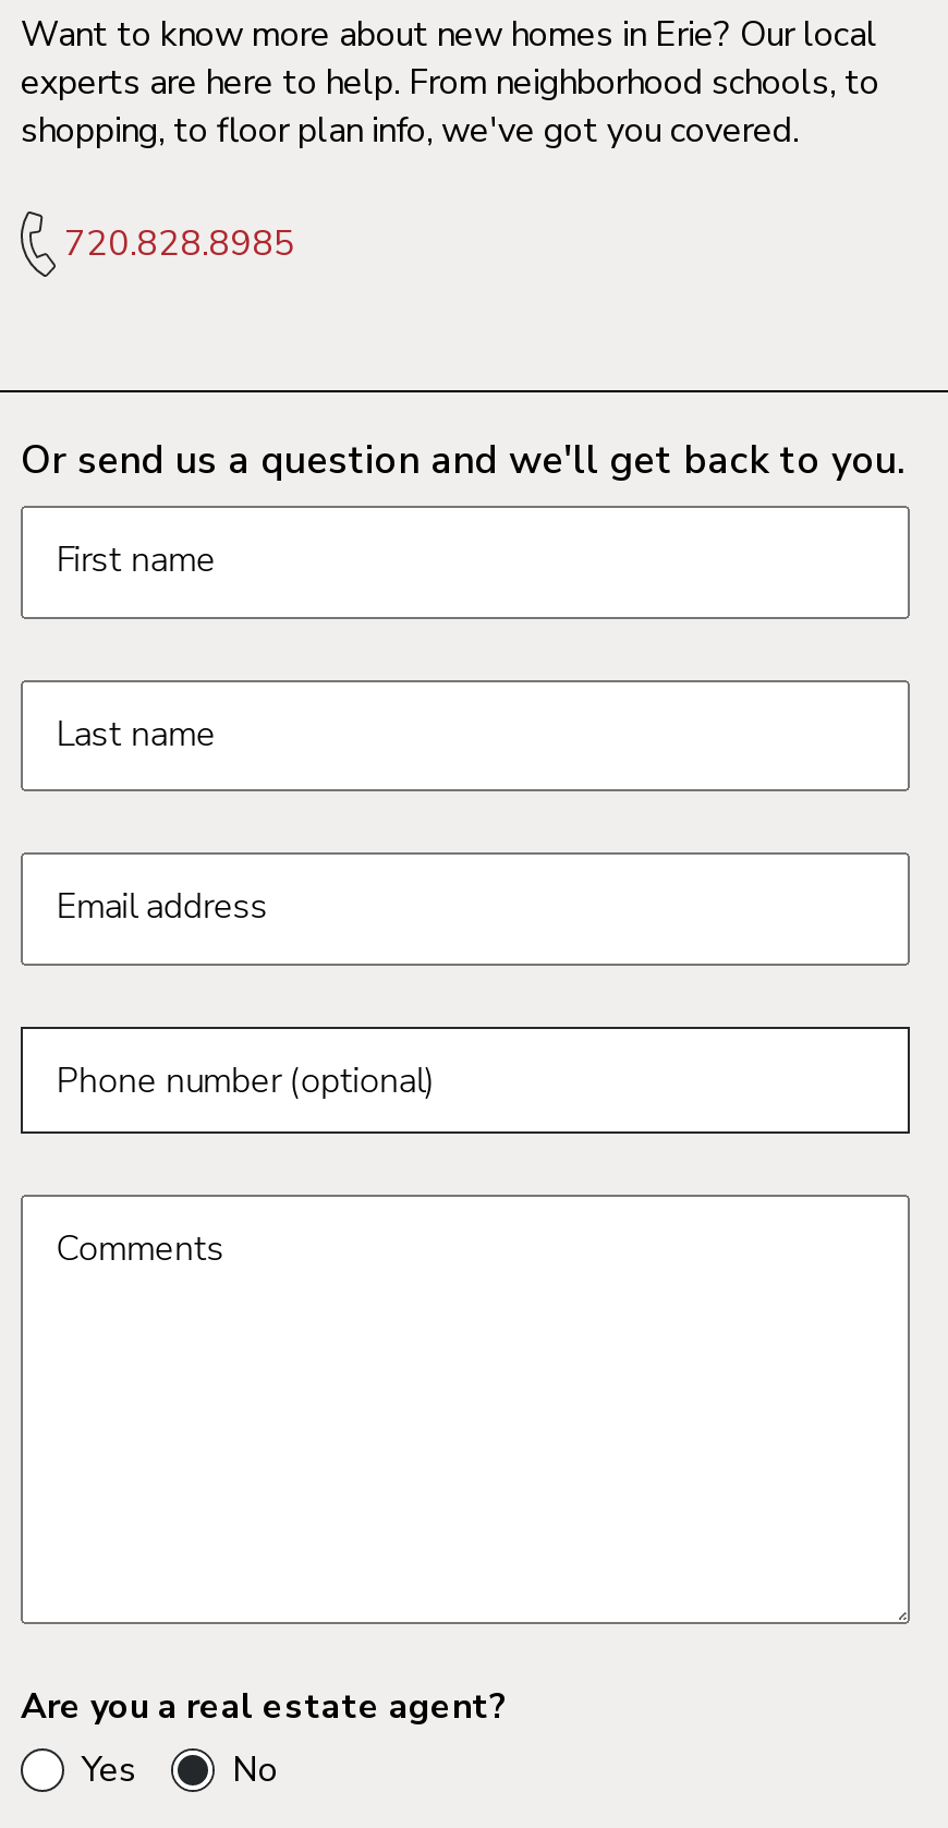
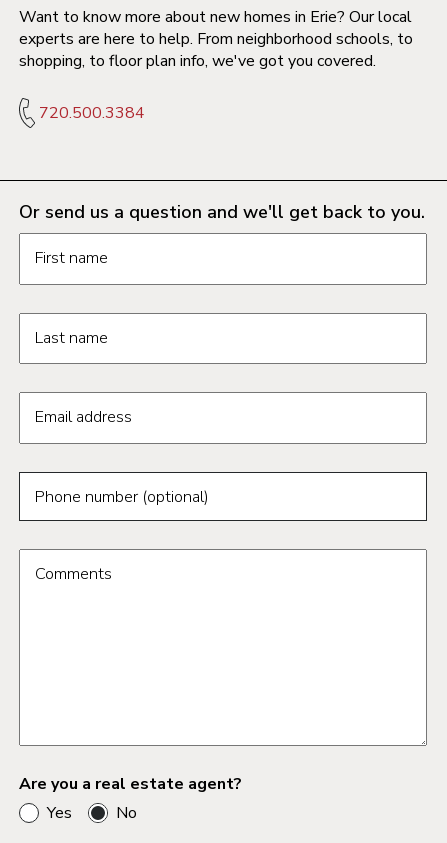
[64,220,295,268] 720.828.8985 -> [39,102,145,124] 720.500.3384

